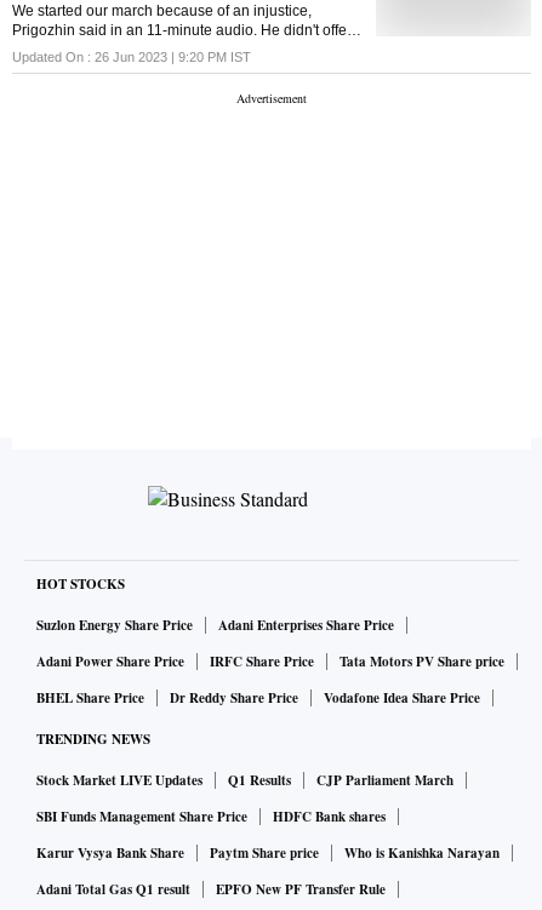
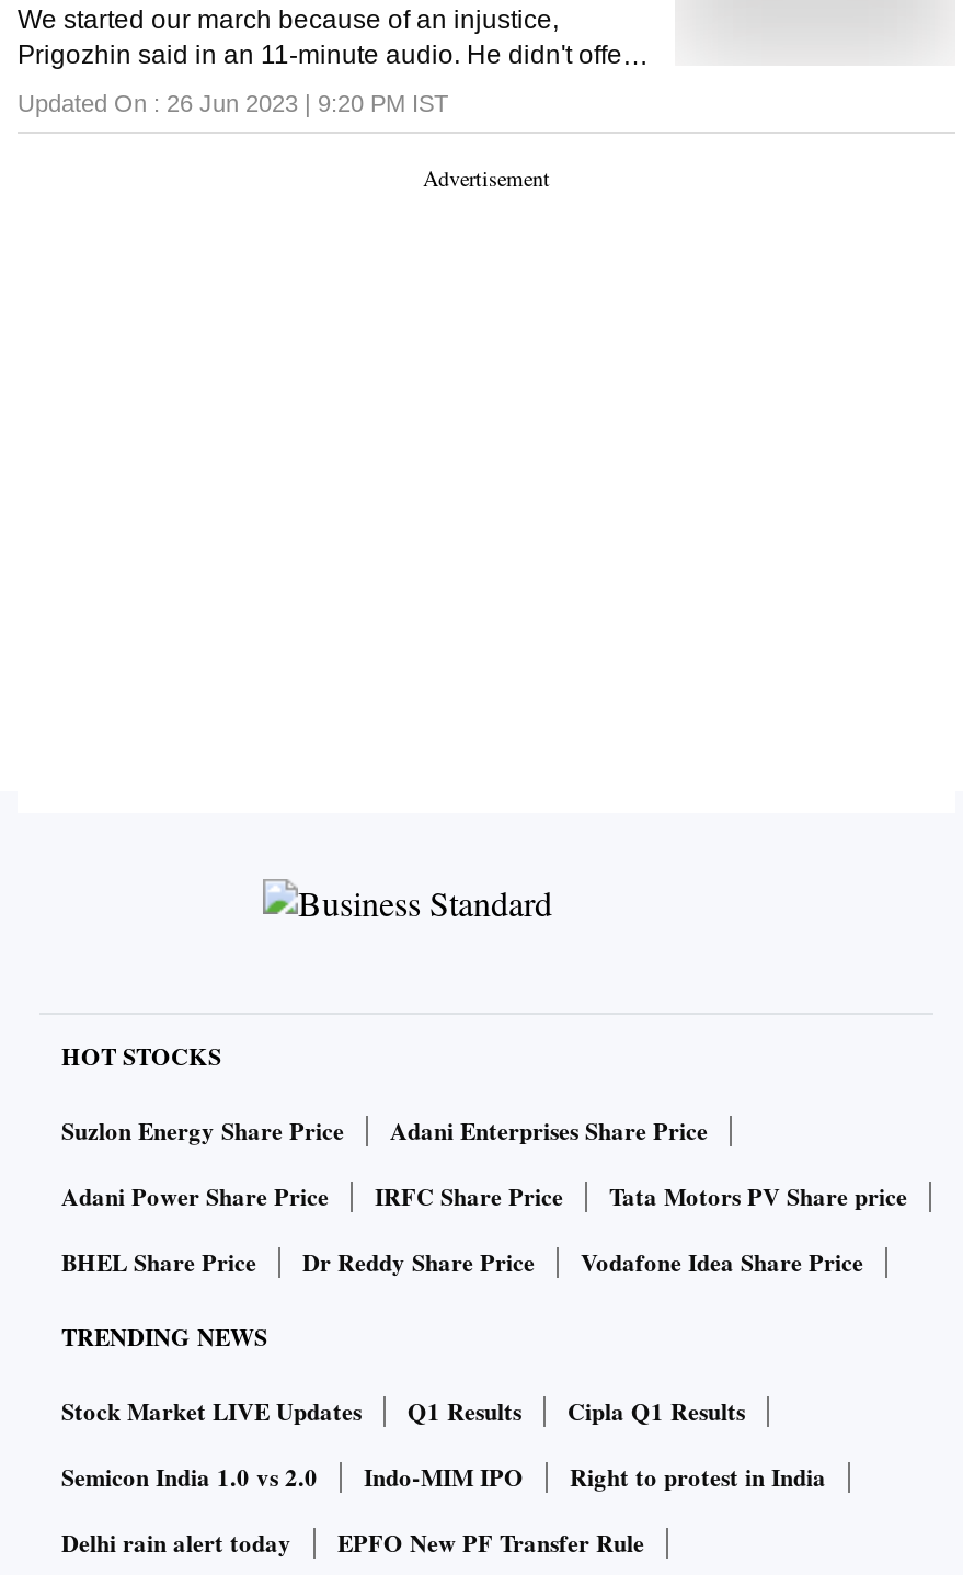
[36,770,500,899] CJP Parliament March | SBI Funds Management Share Price | HDFC Bank shares | Karur Vysya Bank Share | Paytm Share price | Who is Kanishka Narayan | Adani Total Gas Q1 result -> [61,1394,826,1560] Cipla Q1 Results | Semicon India 1.0 vs 2.0 | Indo-MIM IPO | Right to protest in India | Delhi rain alert today

